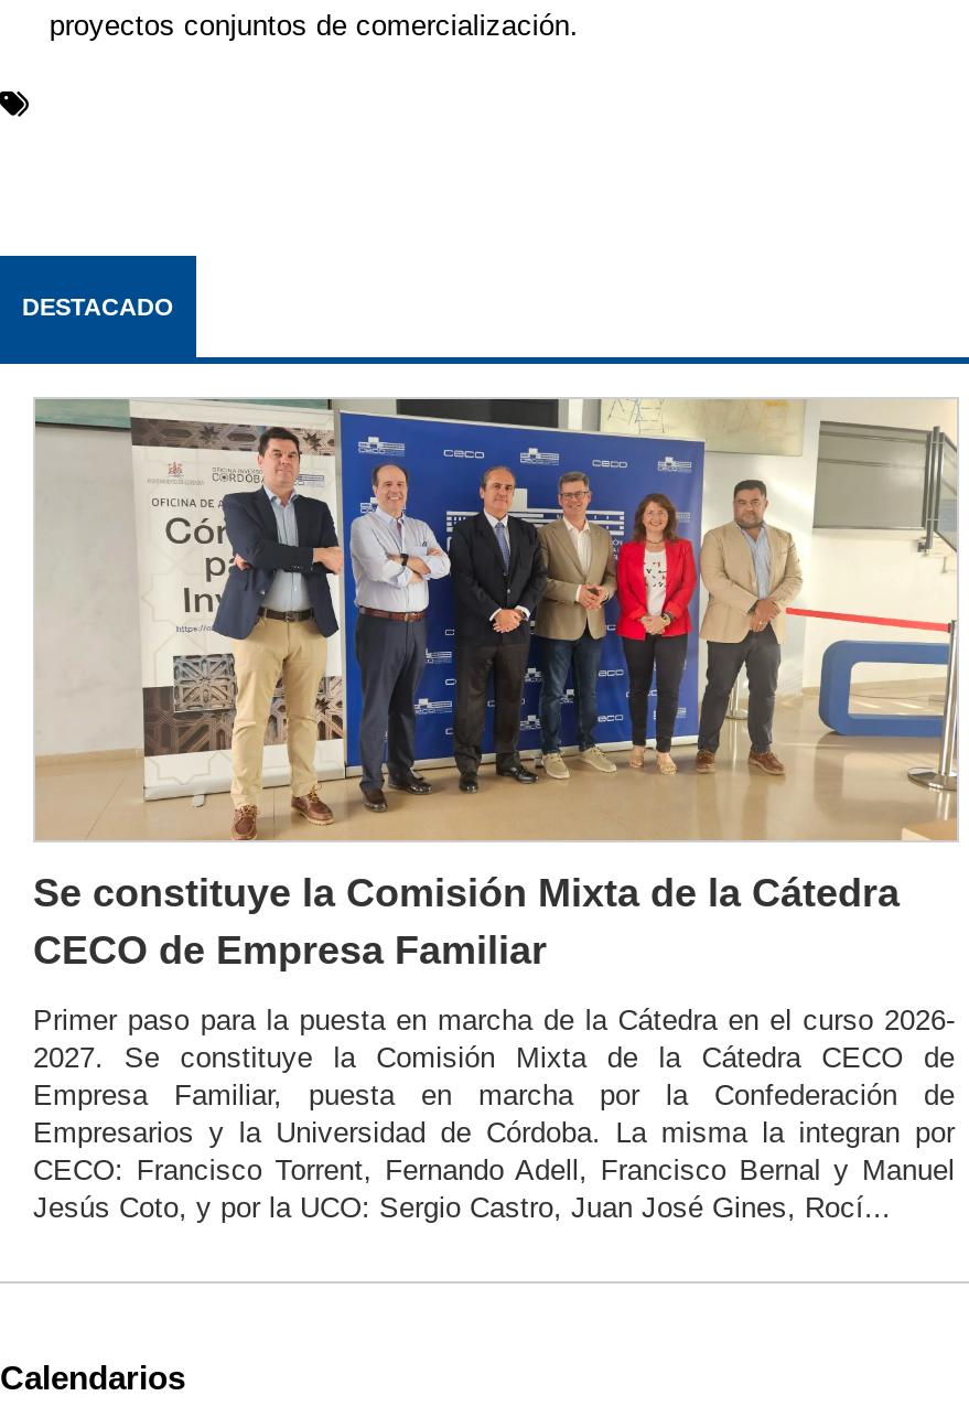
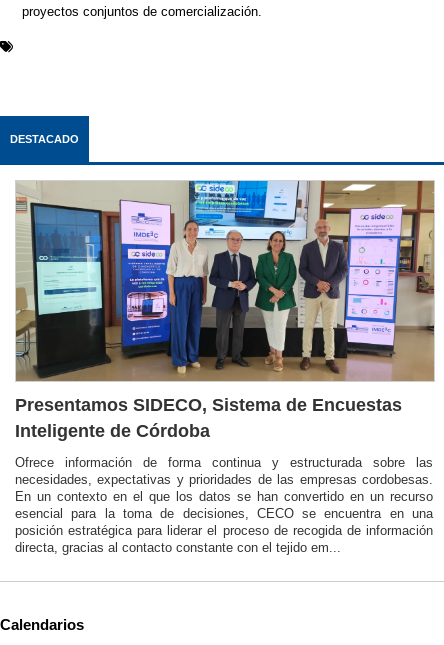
[33,397,957,972] [image] | Se constituye la Comisión Mixta de la Cátedra | CECO de Empresa Familiar -> [15,180,435,441] [image] | Presentamos SIDECO, Sistema de Encuestas | Inteligente de Córdoba
[33,1003,955,1224] Primer paso para la puesta en marcha de la Cátedra en el curso 2026- | 2027. Se constituye la Comisión Mixta de la Cátedra CECO de | Empresa Familiar, puesta en marcha por la Confederación de | Empresarios y la Universidad de Córdoba. La misma la integran por | CECO: Francisco Torrent, Fernando Adell, Francisco Bernal y Manuel | Jesús Coto, y por la UCO: Sergio Castro, Juan José Gines, Rocí... -> [15,455,433,555] Ofrece información de forma continua y estructurada sobre las | necesidades, expectativas y prioridades de las empresas cordobesas. | En un contexto en el que los datos se han convertido en un recurso | esencial para la toma de decisiones, CECO se encuentra en una | posición estratégica para liderar el proceso de recogida de información | directa, gracias al contacto constante con el tejido em...

